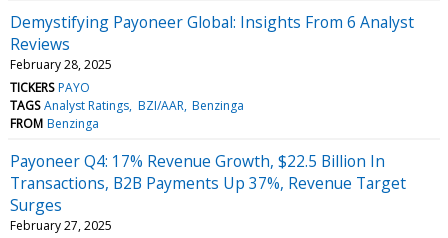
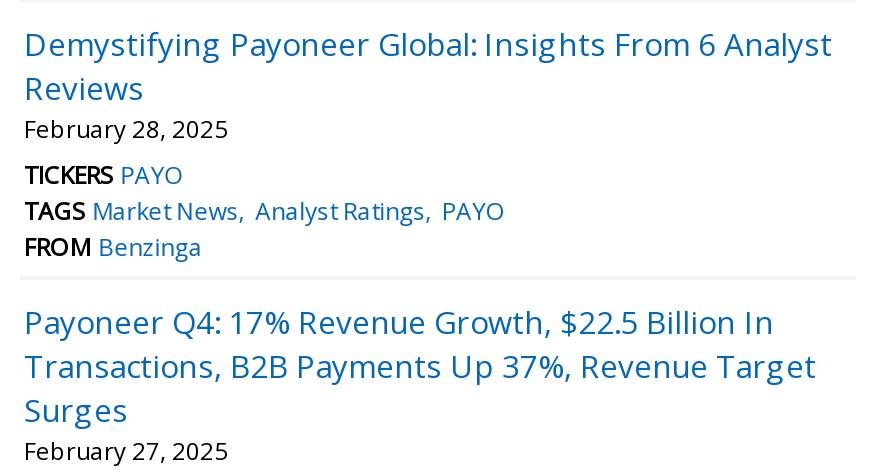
[10,97,244,114] TAGS Analyst Ratings BZI/AAR Benzinga -> [24,194,506,228] TAGS Market News Analyst Ratings PAYO

